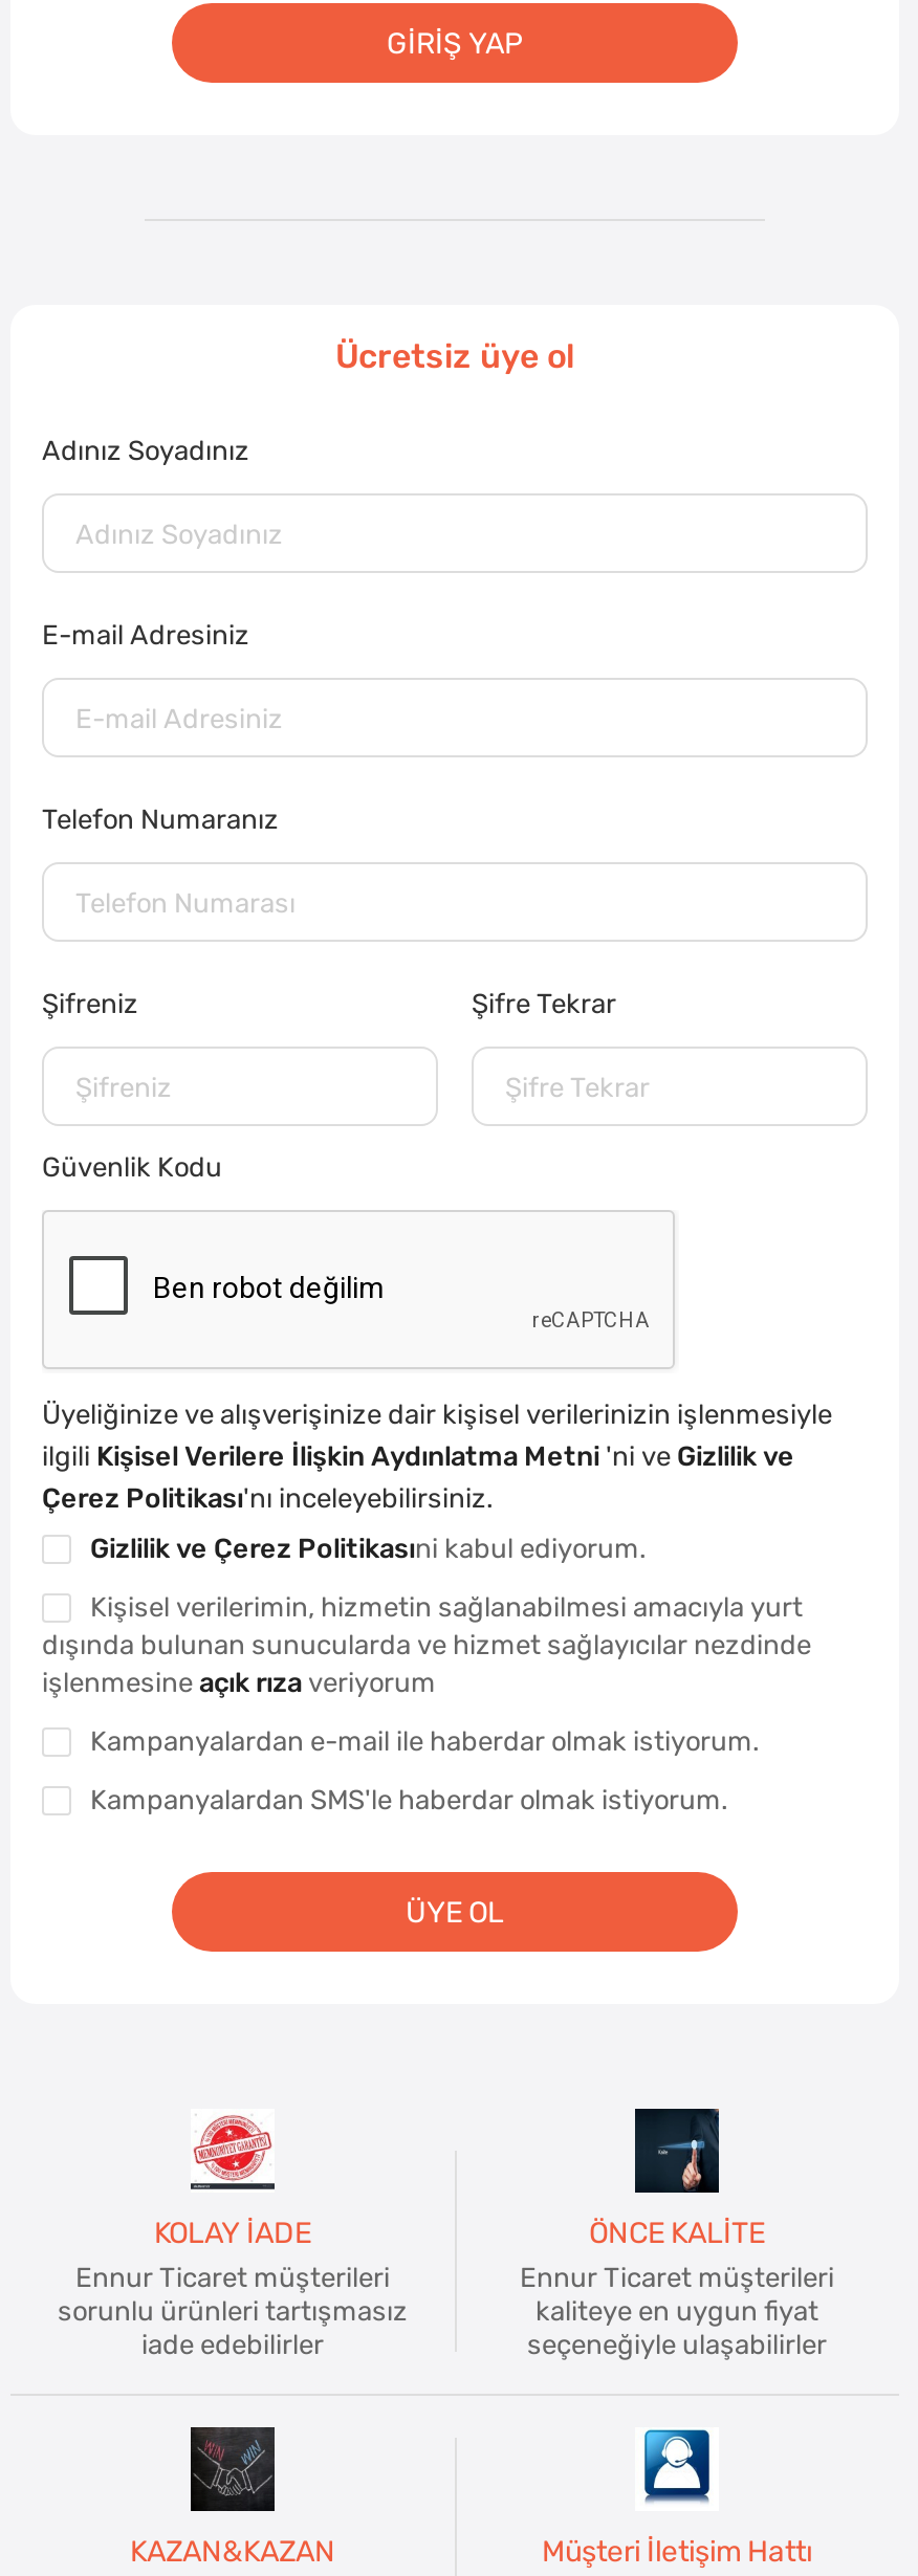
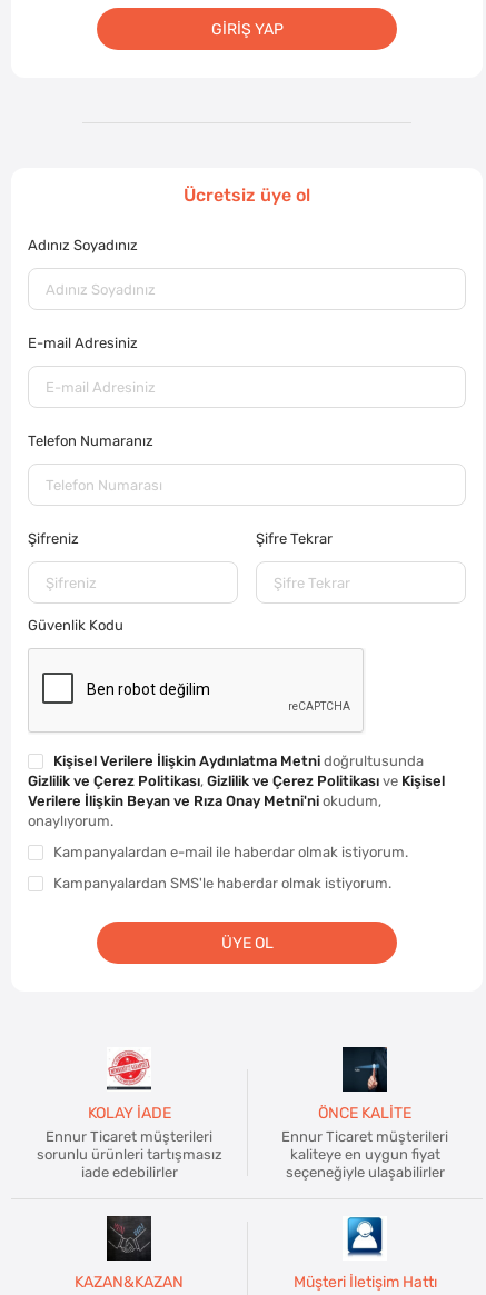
[42,1399,832,1698] Üyeliğinize ve alışverişinize dair kişisel verilerinizin işlenmesiyle | ilgili Kişisel Verilere İlişkin Aydınlatma Metni 'ni ve Gizlilik ve | Çerez Politikası'nı inceleyebilirsiniz. | Gizlilik ve Çerez Politikasıni kabul ediyorum. | Kişisel verilerimin, hizmetin sağlanabilmesi amacıyla yurt | dışında bulunan sunucularda ve hizmet sağlayıcılar nezdinde | işlenmesine açık rıza veriyorum -> [28,753,445,829] Kişisel Verilere İlişkin Aydınlatma Metni doğrultusunda | Gizlilik ve Çerez Politikası, Gizlilik ve Çerez Politikası ve Kişisel | Verilere İlişkin Beyan ve Rıza Onay Metni'ni okudum, | onaylıyorum.

